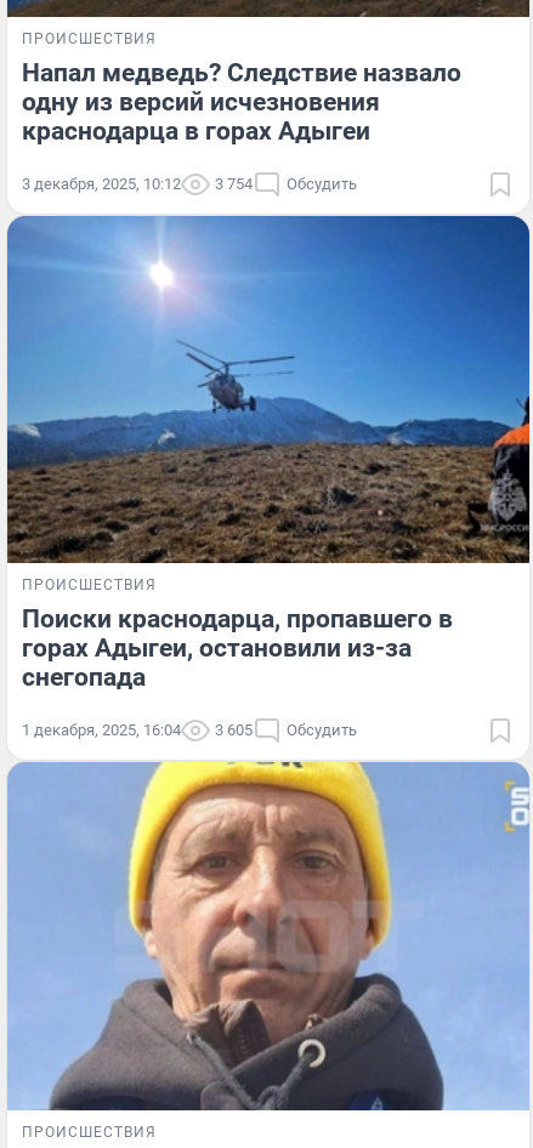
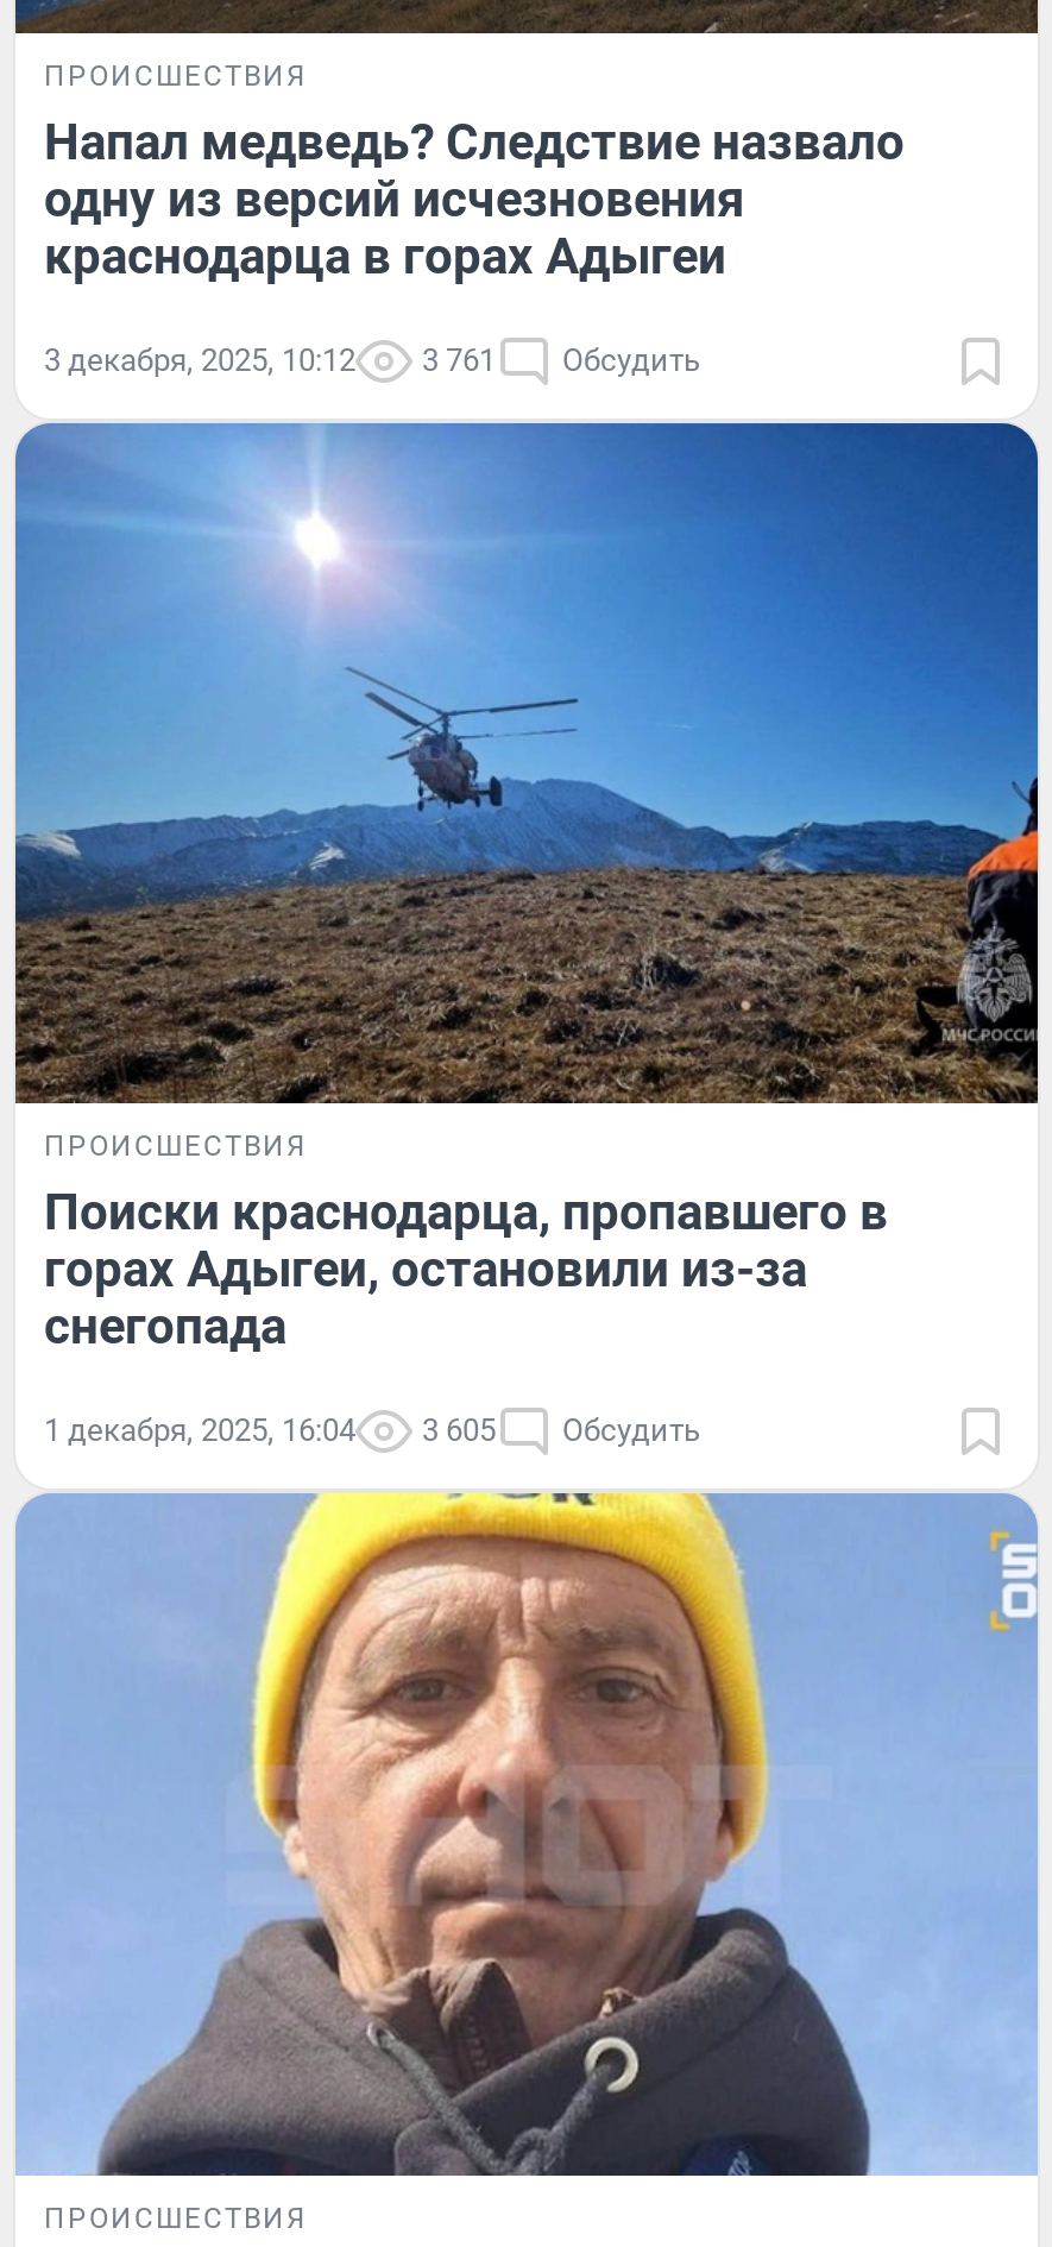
[215,174,253,193] 3 754 -> [422,342,496,377] 3 761

